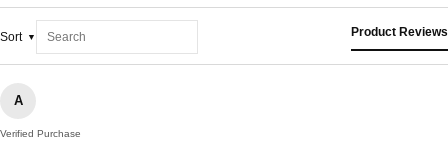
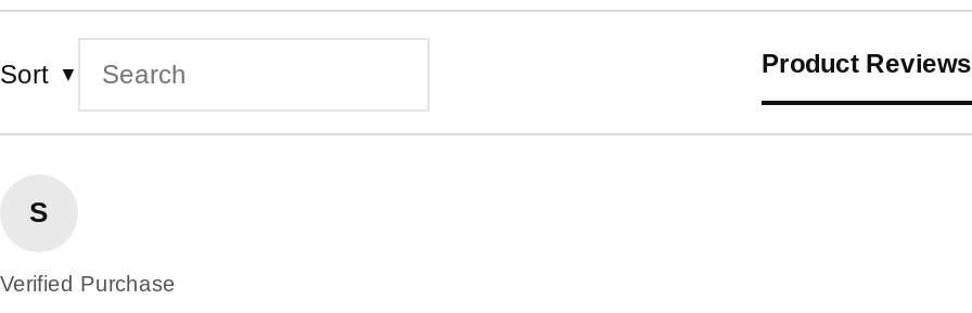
[13,93,22,108] A -> [29,196,49,228] S

